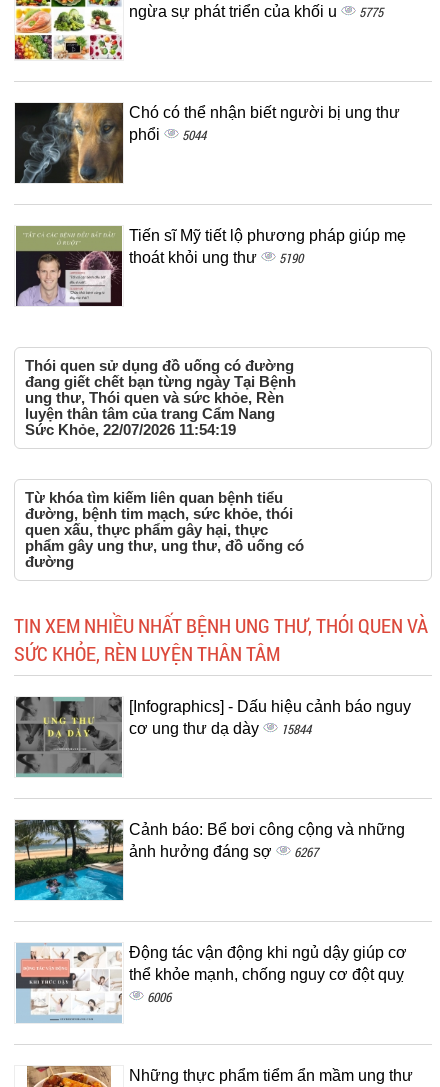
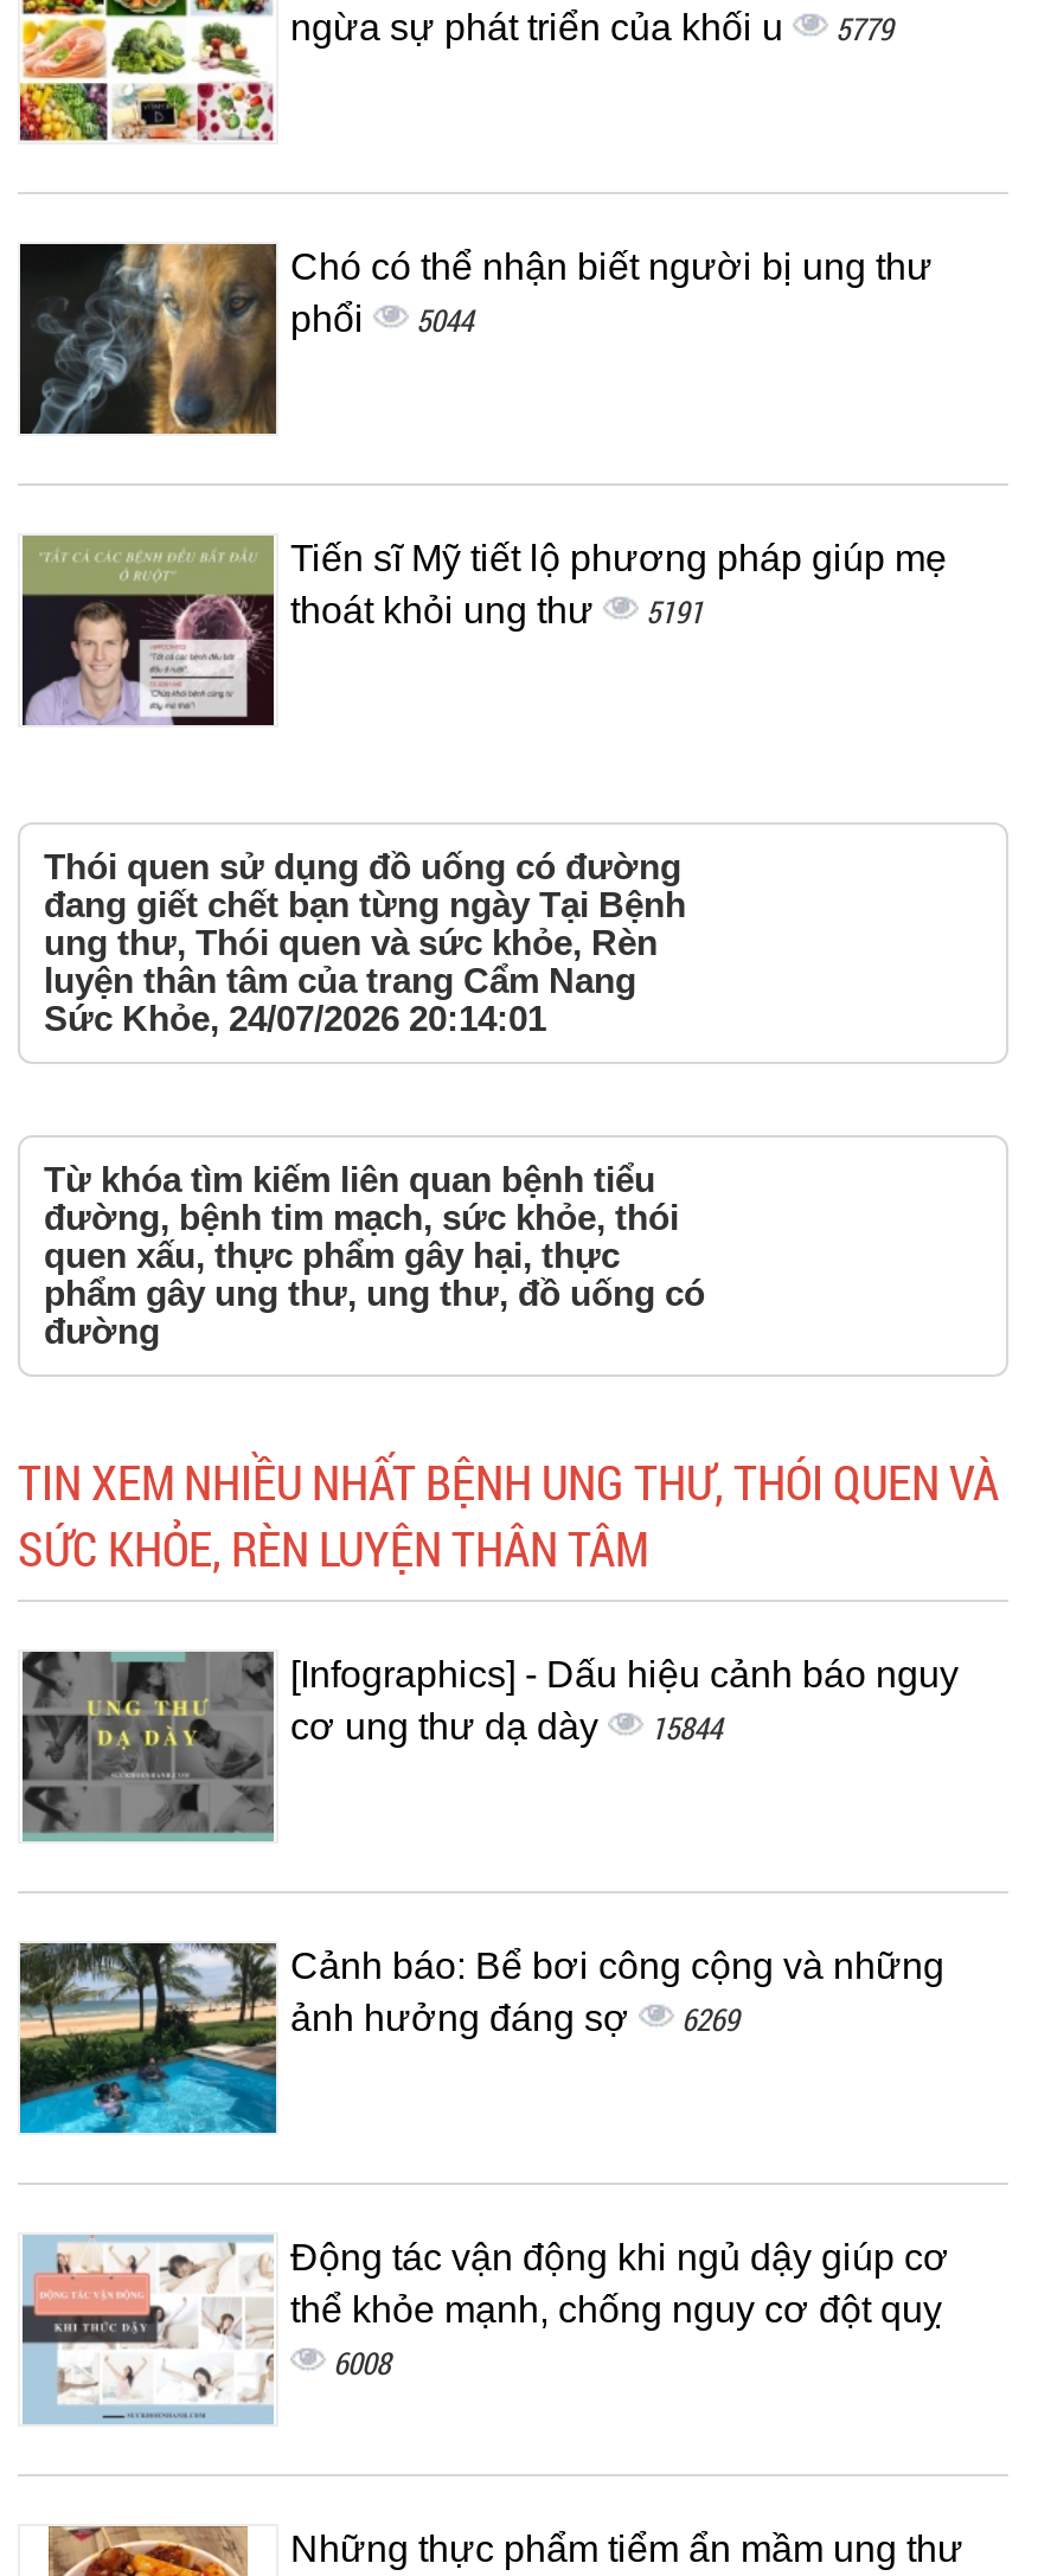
[129,3,383,21] ngừa sự phát triển của khối u 5775 -> [290,7,892,50] ngừa sự phát triển của khối u 5779
[129,249,303,267] thoát khỏi ung thư 5190 -> [290,590,703,633] thoát khỏi ung thư 5191
[25,421,236,438] Sức Khỏe, 22/07/2026 11:54:19 -> [44,998,546,1038] Sức Khỏe, 24/07/2026 20:14:01
[129,843,318,861] ảnh hưởng đáng sợ 6267 -> [290,1998,738,2041] ảnh hưởng đáng sợ 6269
[147,988,171,1006] 6006 -> [333,2342,390,2384] 6008

